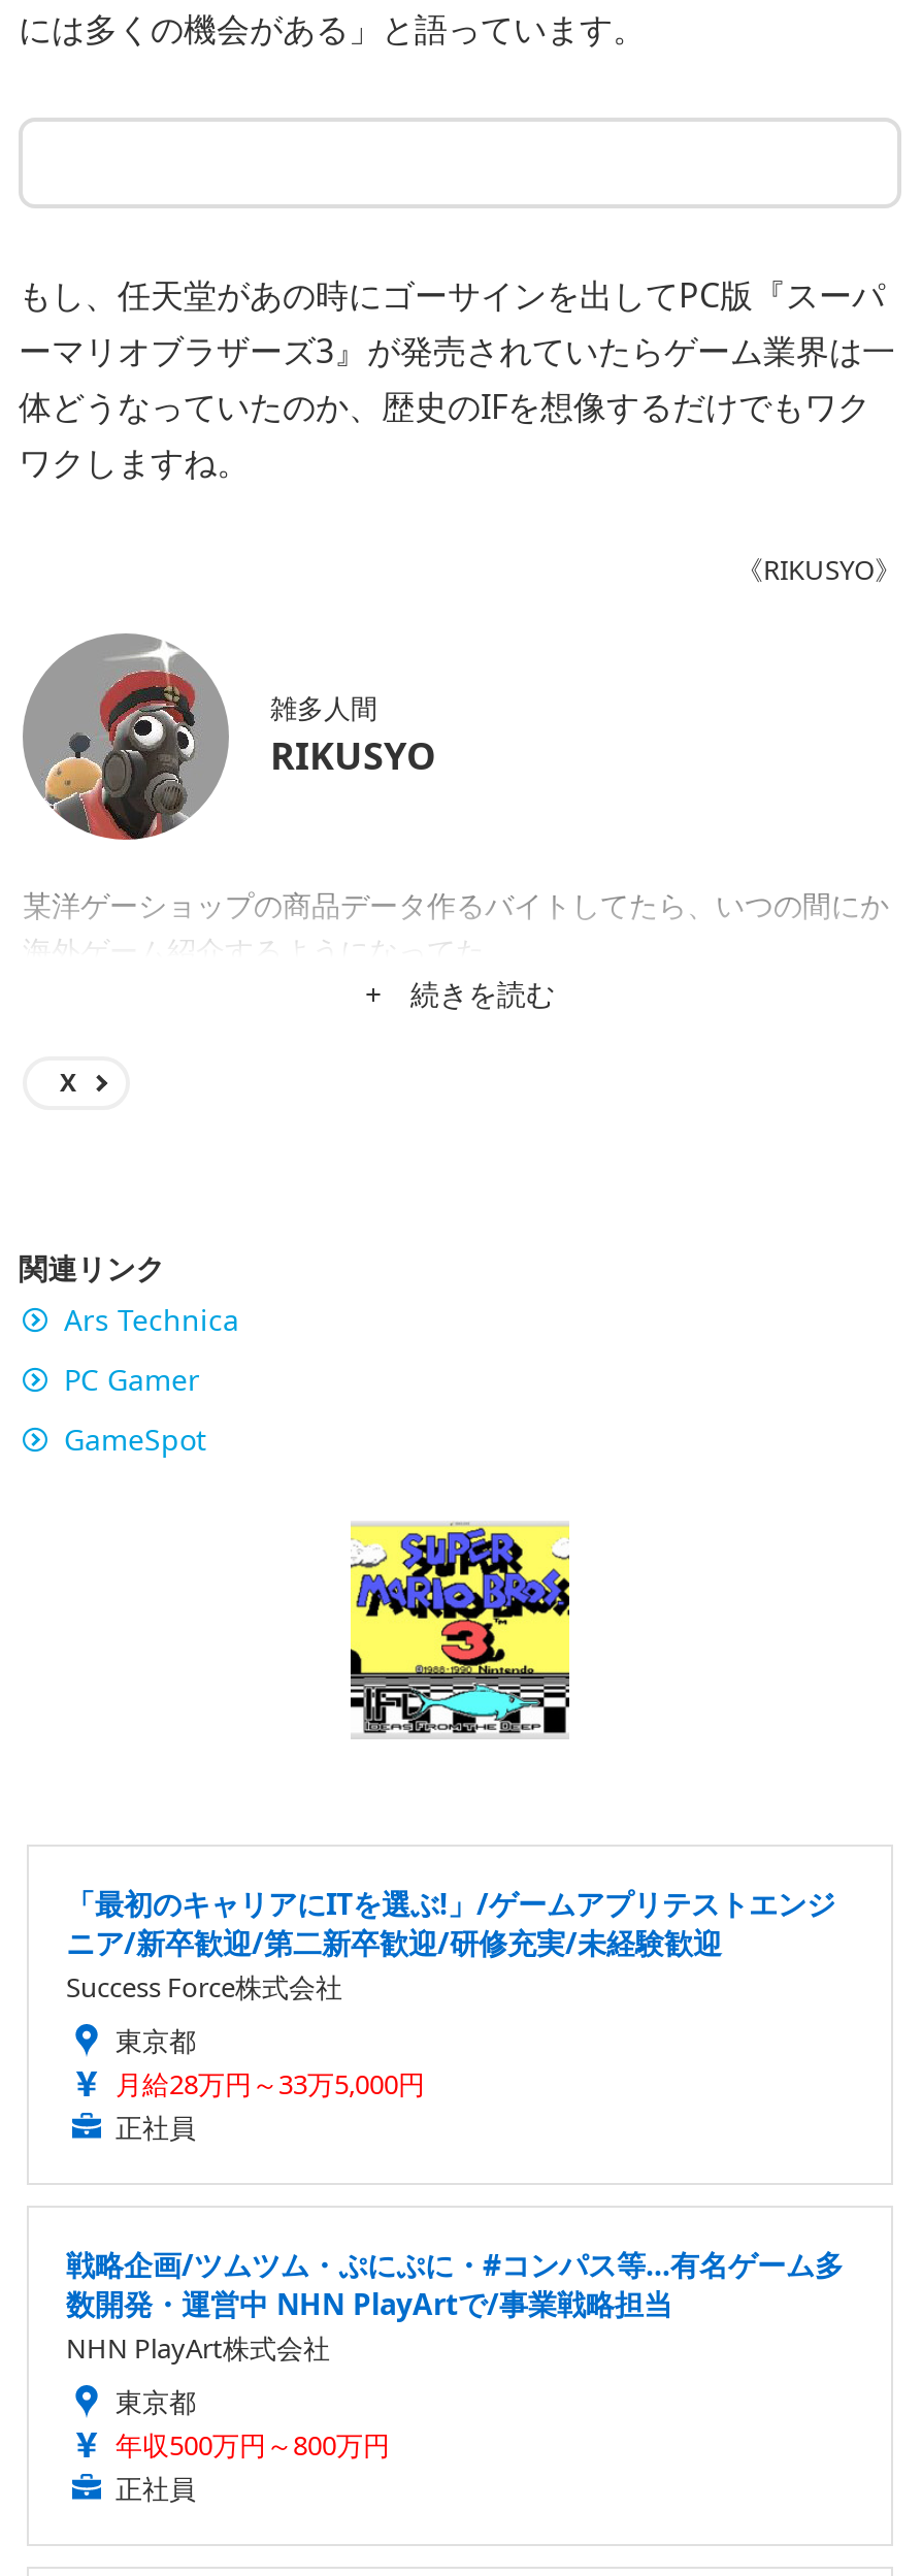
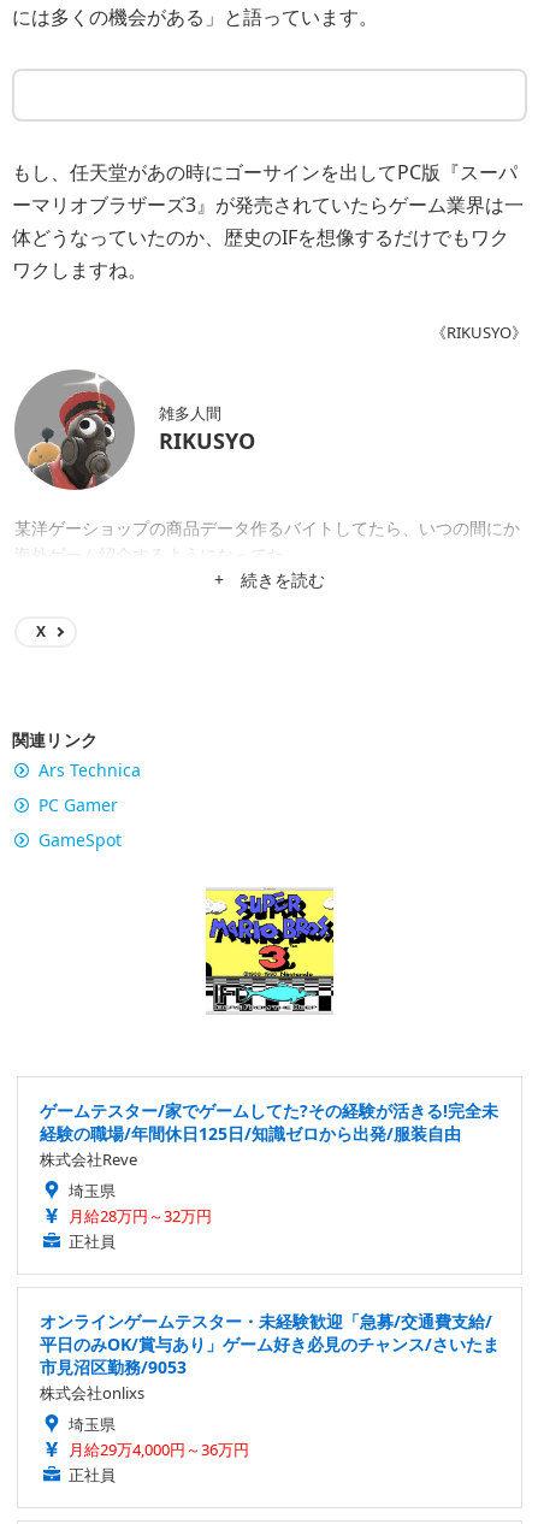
[66,1884,835,2103] 「最初のキャリアにITを選ぶ!」/ゲームアプリテストエンジ | ニア/新卒歓迎/第二新卒歓迎/研修充実/未経験歓迎 | Success Force株式会社 | 東京都 | 月給28万円～33万5,000円 -> [40,1099,498,1227] ゲームテスター/家でゲームしてた?その経験が活きる!完全未 | 経験の職場/年間休日125日/知識ゼロから出発/服装自由 | 株式会社Reve | 埼玉県 | 月給28万円～32万円
[66,2245,844,2464] 戦略企画/ツムツム・ぷにぷに・#コンパス等…有名ゲーム多 | 数開発・運営中 NHN PlayArtで/事業戦略担当 | NHN PlayArt株式会社 | 東京都 | 年収500万円～800万円 -> [40,1310,499,1461] オンラインゲームテスター・未経験歓迎「急募/交通費支給/ | 平日のみOK/賞与あり」ゲーム好き必見のチャンス/さいたま | 市見沼区勤務/9053 | 株式会社onlixs | 埼玉県 | 月給29万4,000円～36万円

